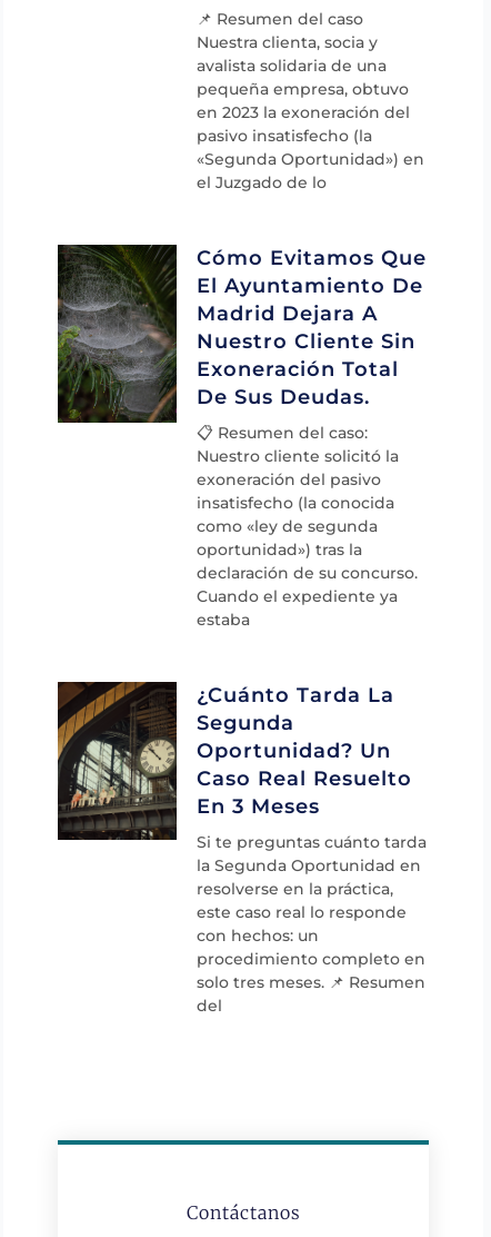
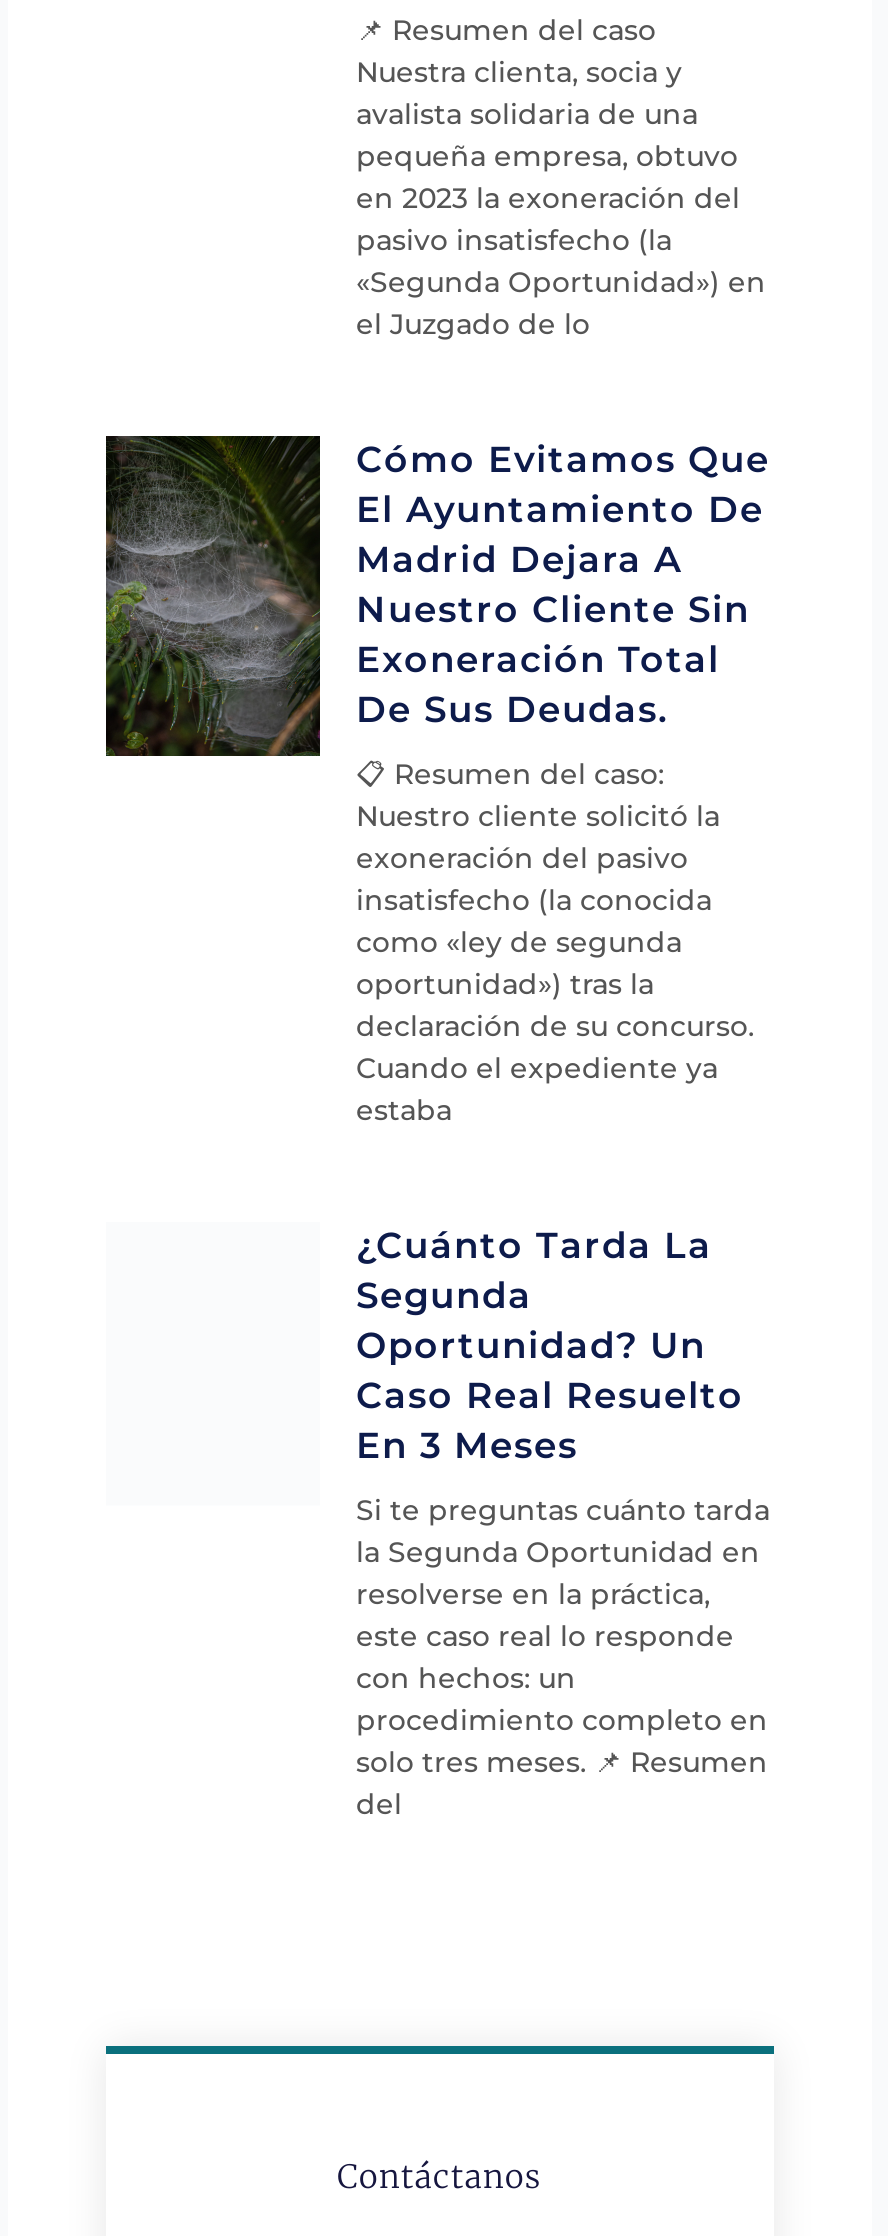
[57,681,178,841] [image] -> none

